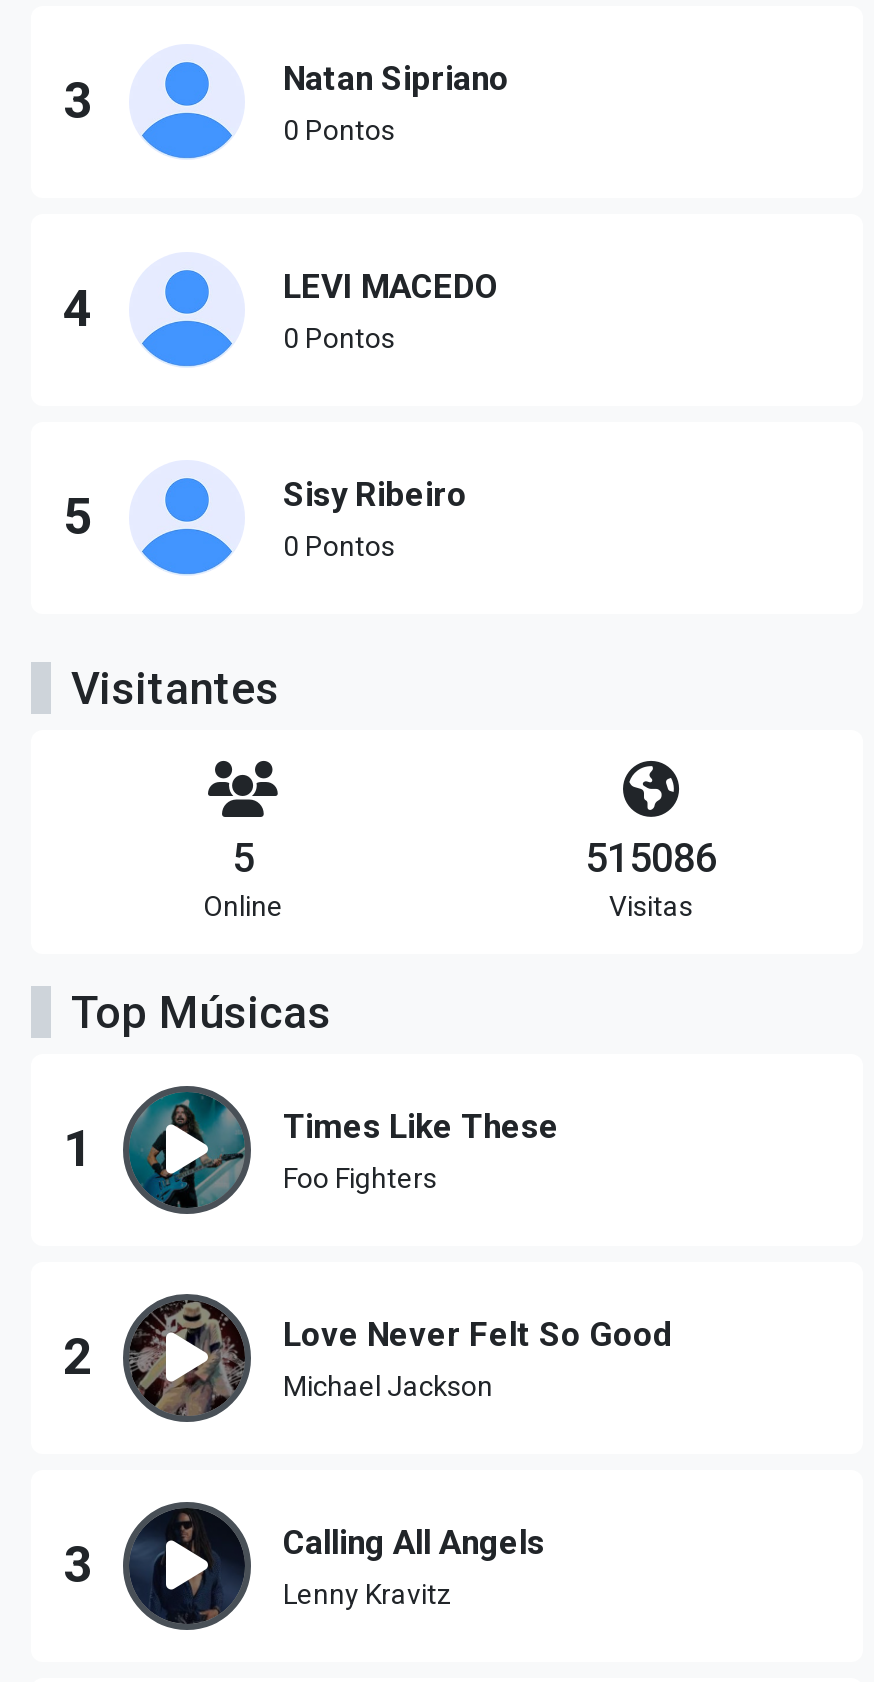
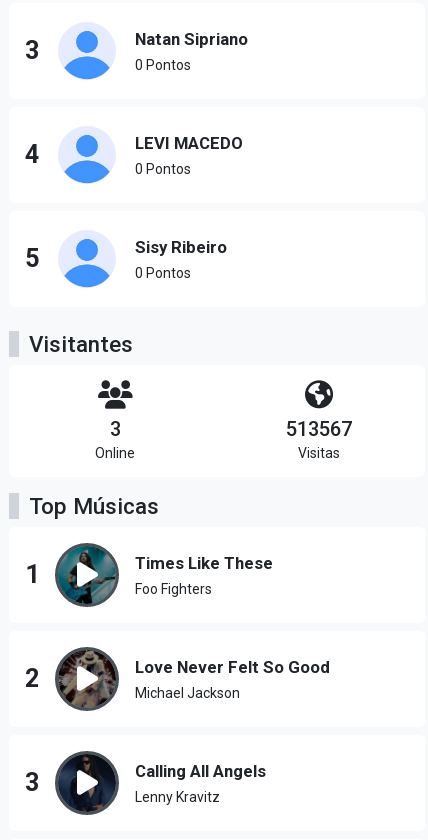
[232,835,254,883] 5 -> [109,417,120,441] 3
[585,835,717,883] 515086 -> [286,417,352,441] 513567

